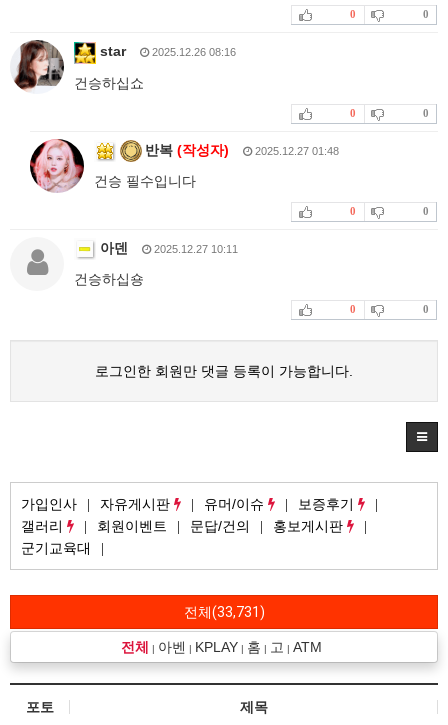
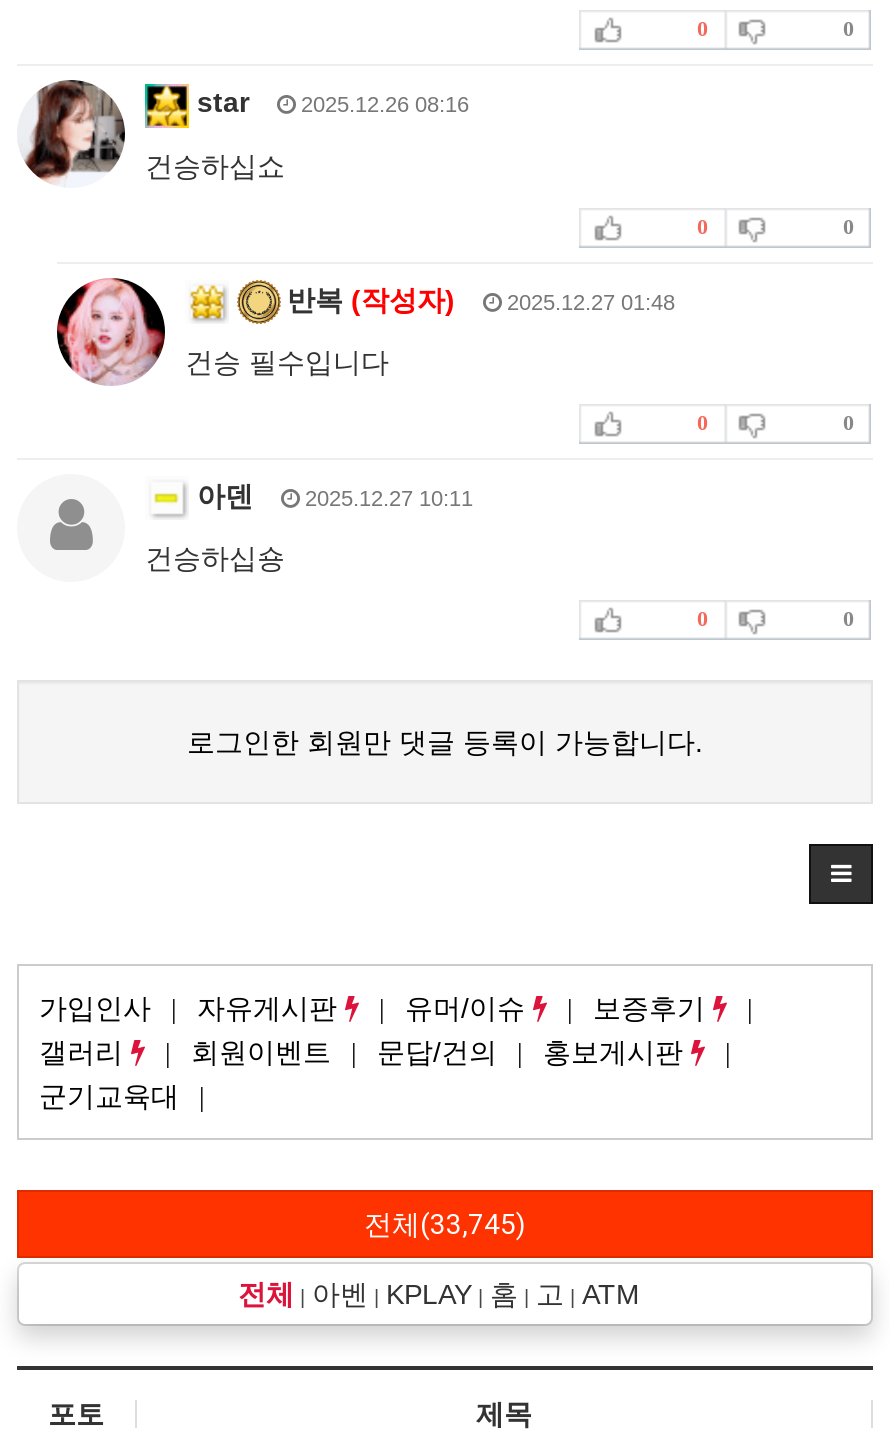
[183,604,264,620] 전체(33,731) -> [364,1209,526,1241] 전체(33,745)

